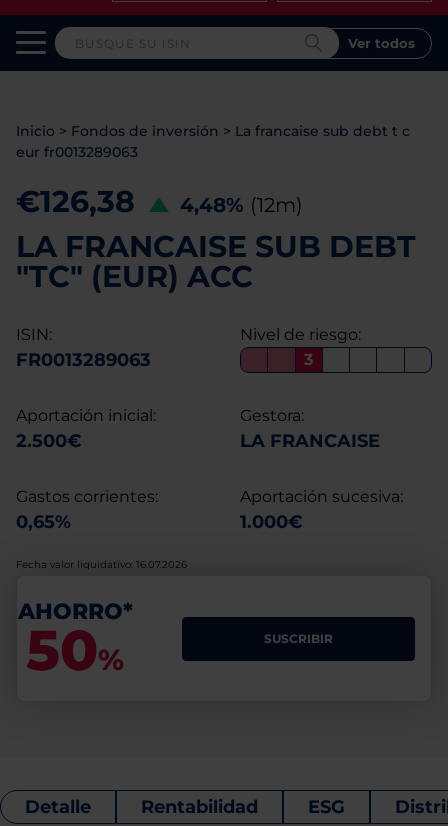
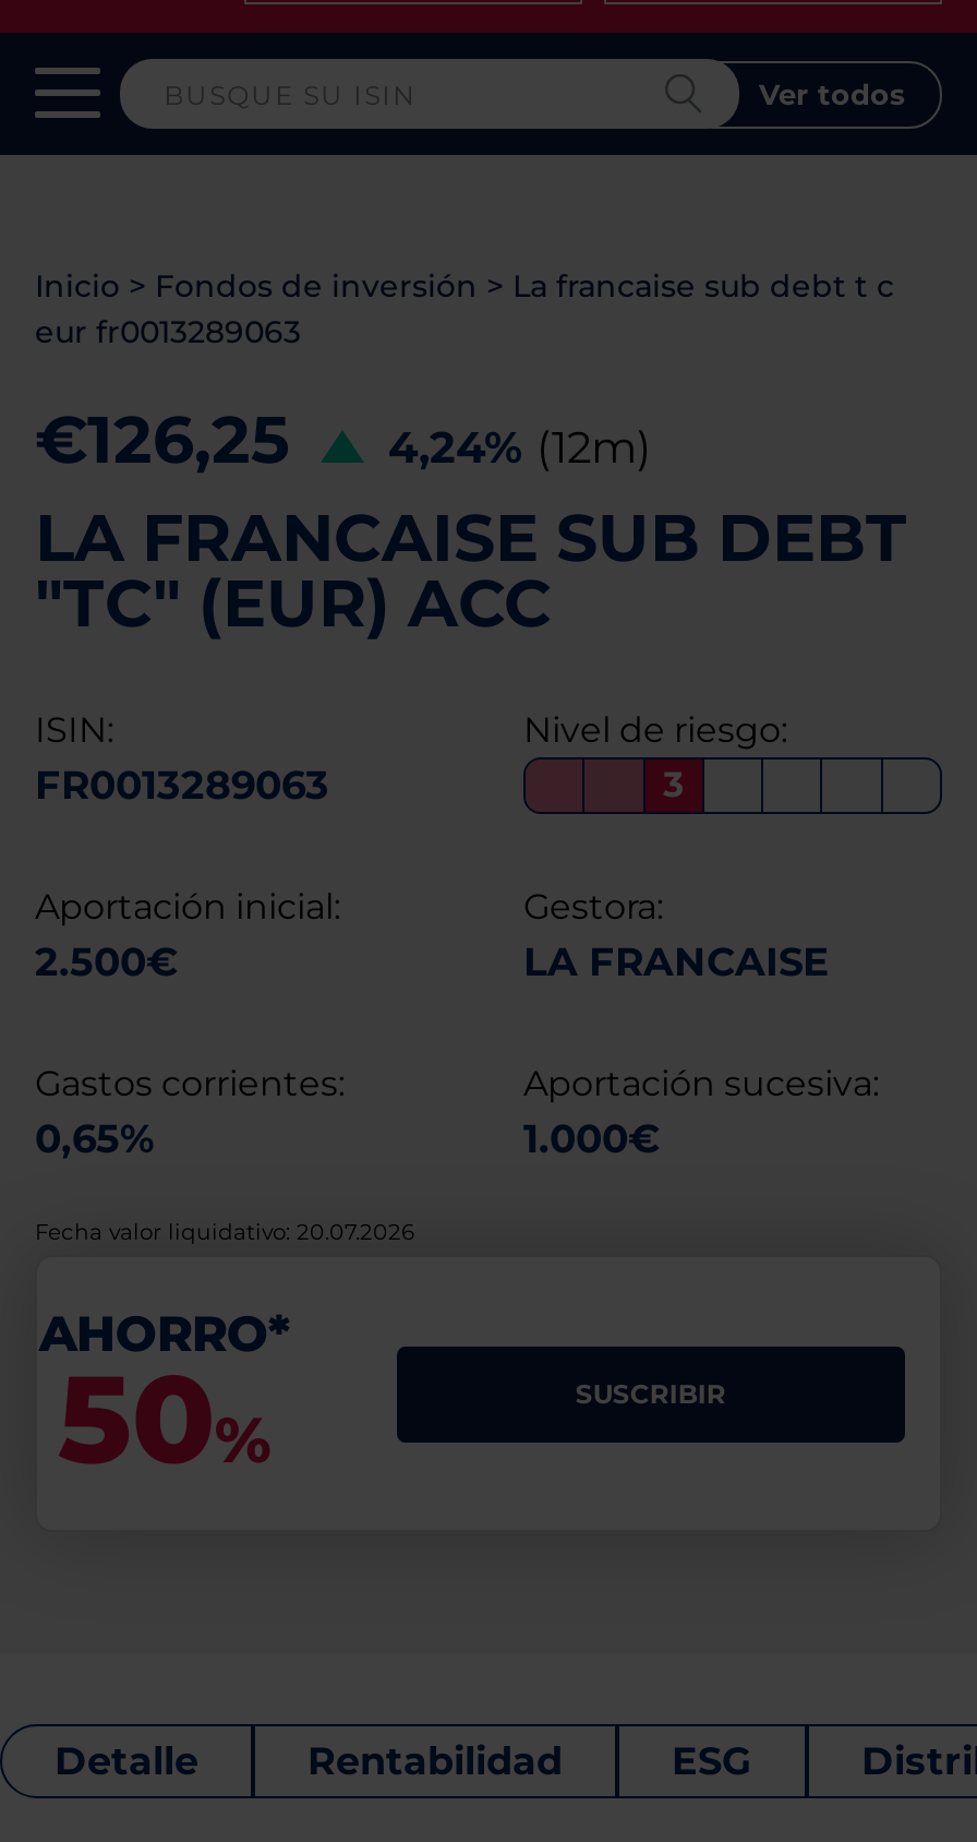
[16,183,135,220] €126,38 -> [35,399,290,480] €126,25
[174,193,303,217] 4,48% (12m) -> [375,421,652,474] 4,24% (12m)
[16,558,187,571] Fecha valor liquidativo: 16.07.2026 -> [35,1218,414,1246] Fecha valor liquidativo: 20.07.2026

